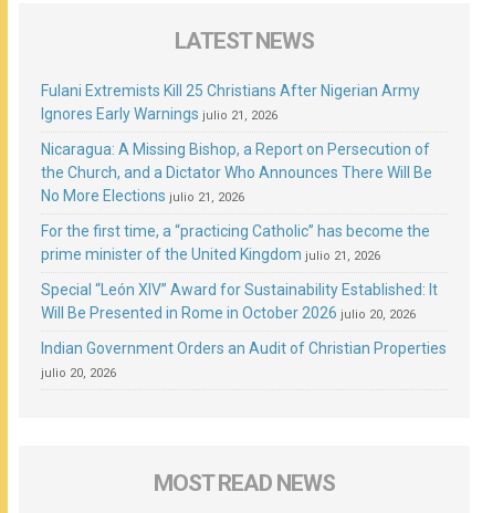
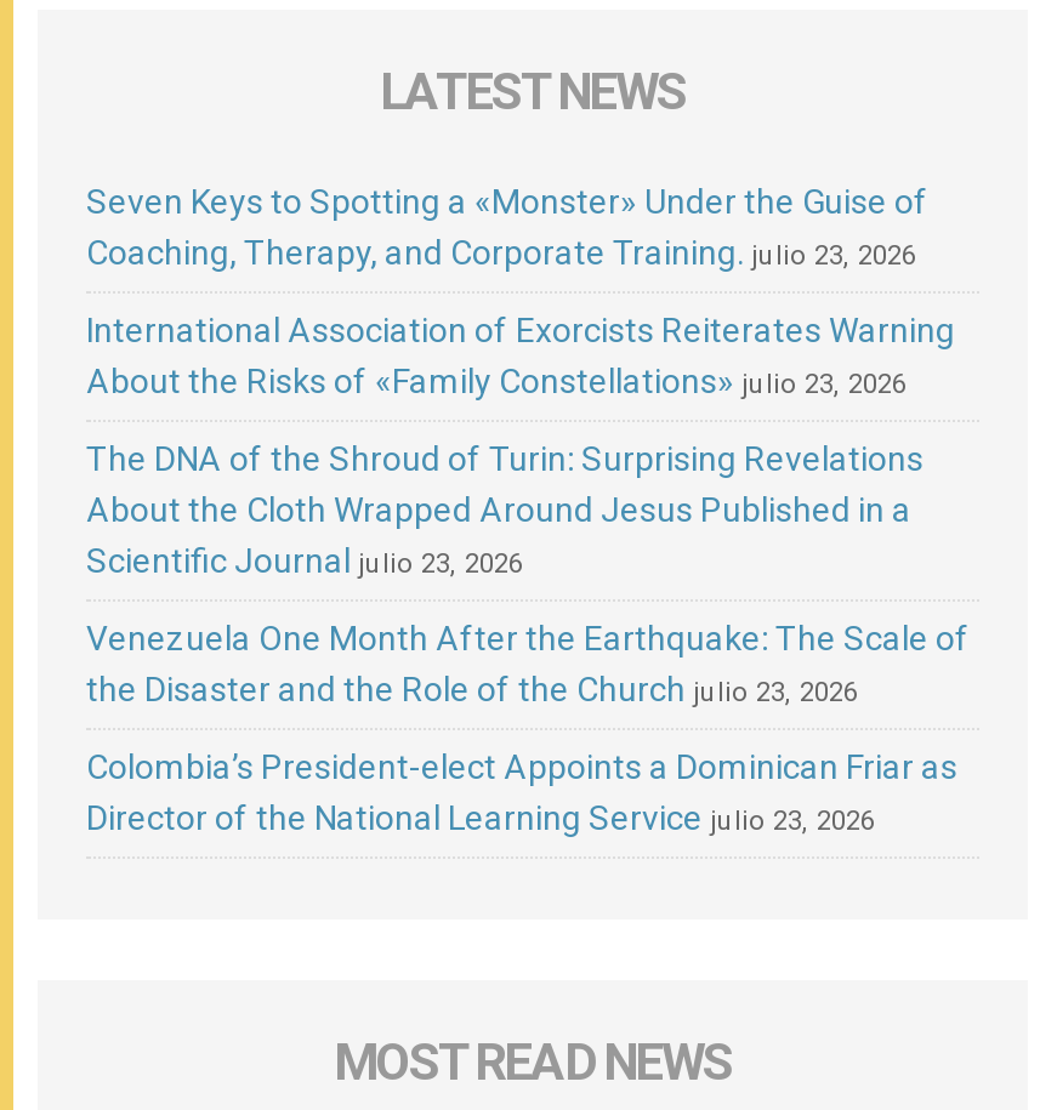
[41,81,447,380] Fulani Extremists Kill 25 Christians After Nigerian Army | Ignores Early Warnings julio 21, 2026 | Nicaragua: A Missing Bishop, a Report on Persecution of | the Church, and a Dictator Who Announces There Will Be | No More Elections julio 21, 2026 | For the first time, a “practicing Catholic” has become the | prime minister of the United Kingdom julio 21, 2026 | Special “León XIV” Award for Sustainability Established: It | Will Be Presented in Rome in October 2026 julio 20, 2026 | Indian Government Orders an Audit of Christian Properties | julio 20, 2026 -> [86,181,970,836] Seven Keys to Spotting a «Monster» Under the Guise of | Coaching, Therapy, and Corporate Training. julio 23, 2026 | International Association of Exorcists Reiterates Warning | About the Risks of «Family Constellations» julio 23, 2026 | The DNA of the Shroud of Turin: Surprising Revelations | About the Cloth Wrapped Around Jesus Published in a | Scientific Journal julio 23, 2026 | Venezuela One Month After the Earthquake: The Scale of | the Disaster and the Role of the Church julio 23, 2026 | Colombia’s President-elect Appoints a Dominican Friar as | Director of the National Learning Service julio 23, 2026

